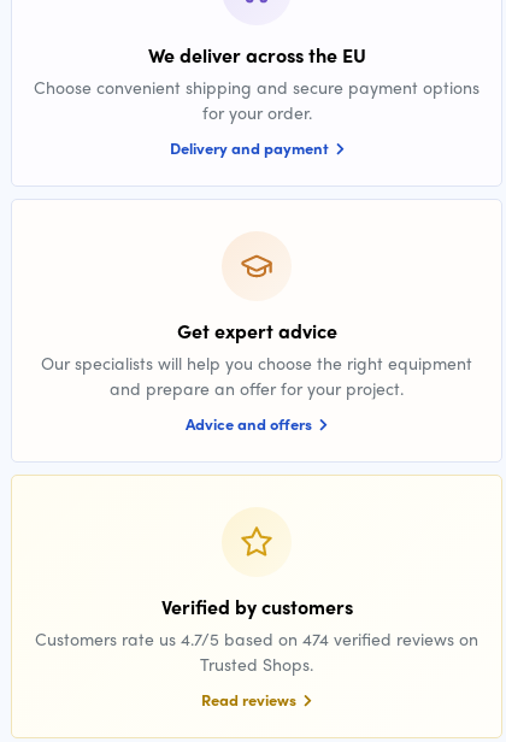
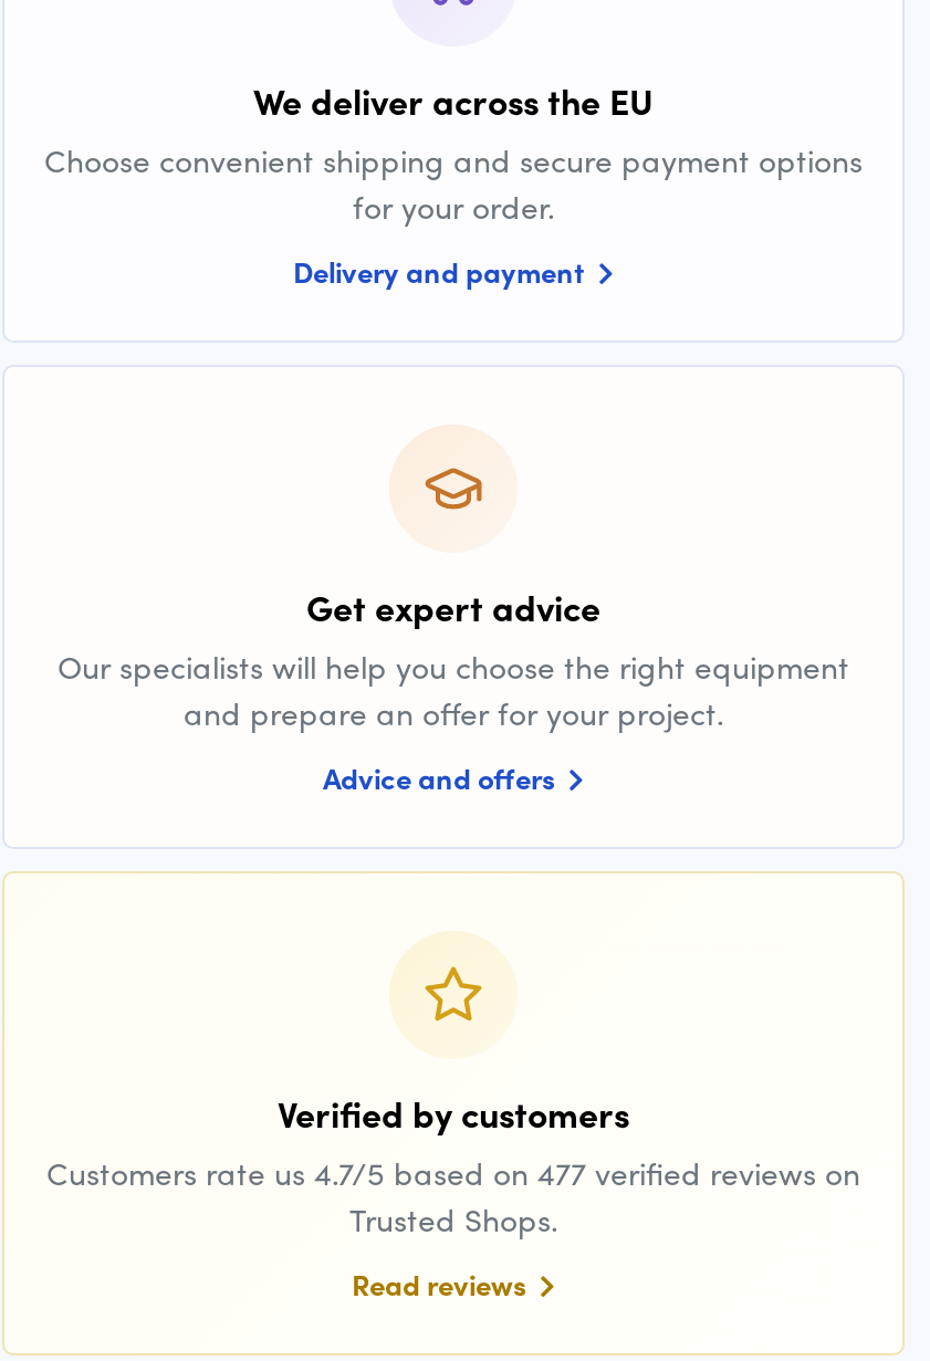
[35,626,478,650] Customers rate us 4.7/5 based on 474 verified reviews on -> [46,1150,860,1194] Customers rate us 4.7/5 based on 477 verified reviews on

